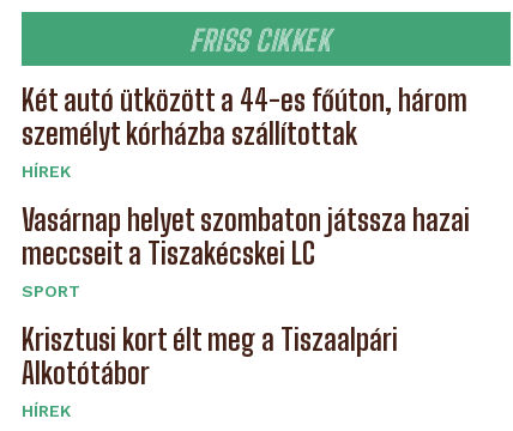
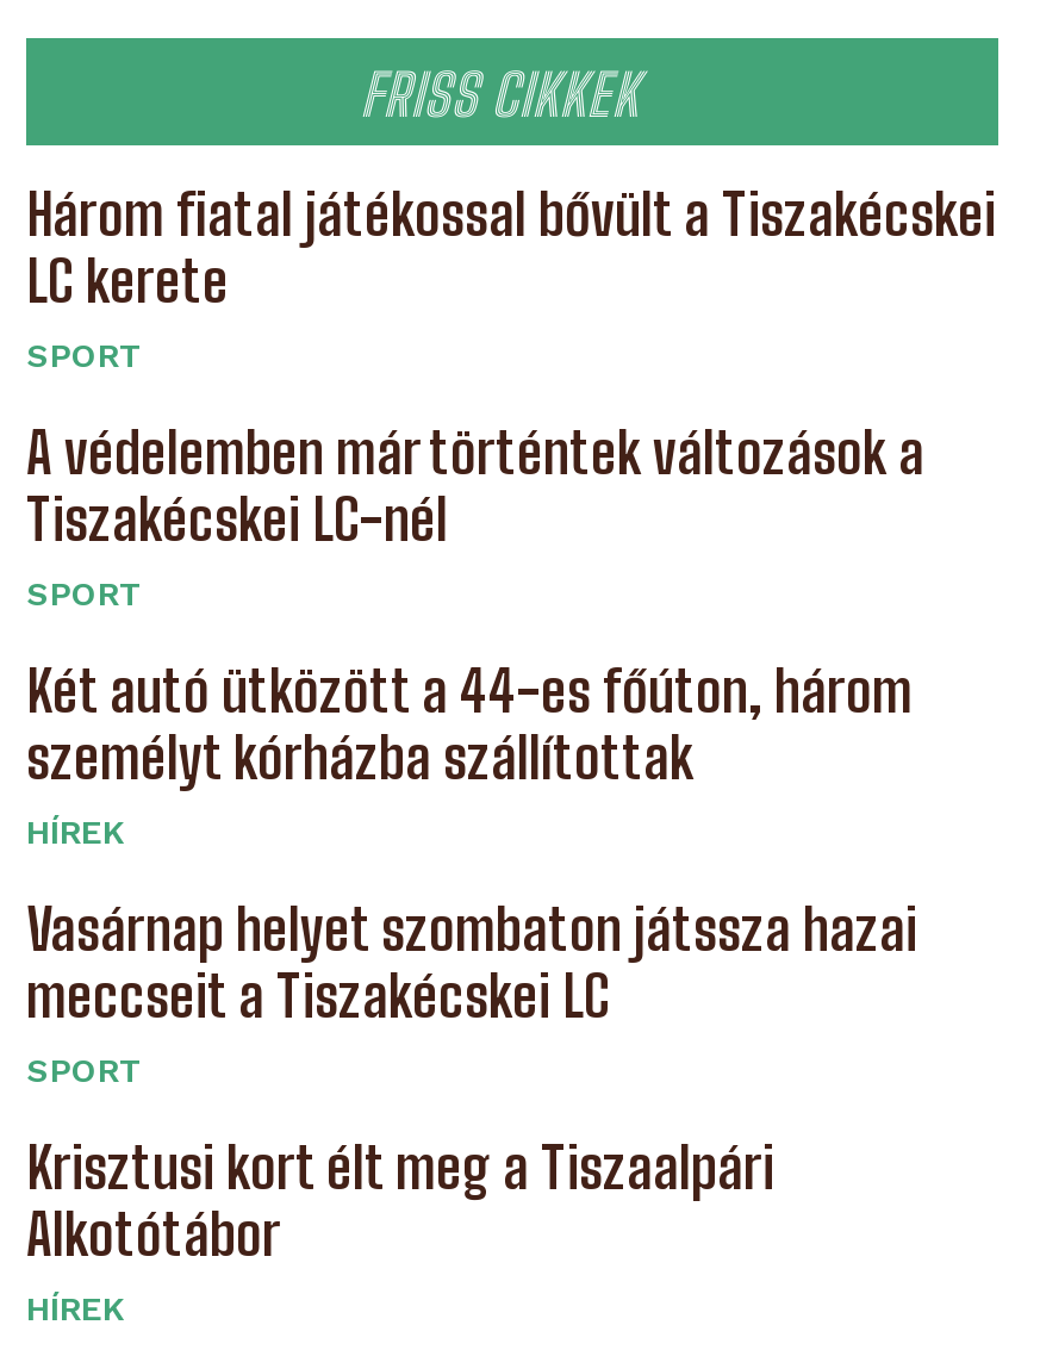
none -> [26,180,996,614] Három fiatal játékossal bővült a Tiszakécskei | LC kerete | SPORT | A védelemben már történtek változások a | Tiszakécskei LC-nél | SPORT

